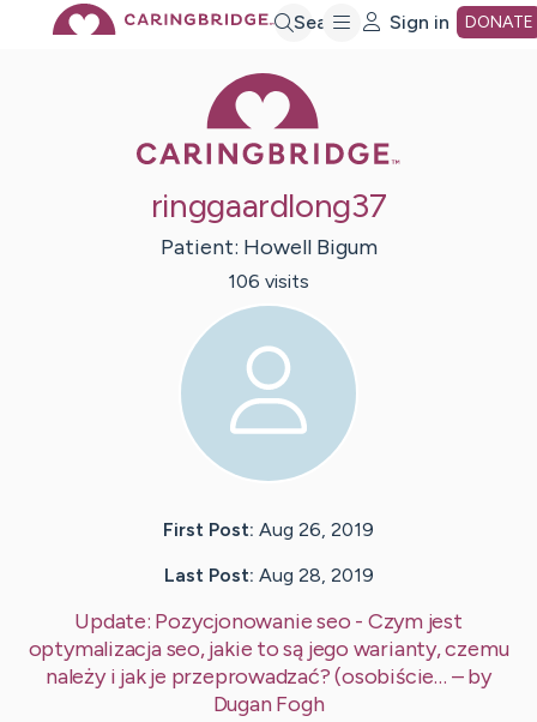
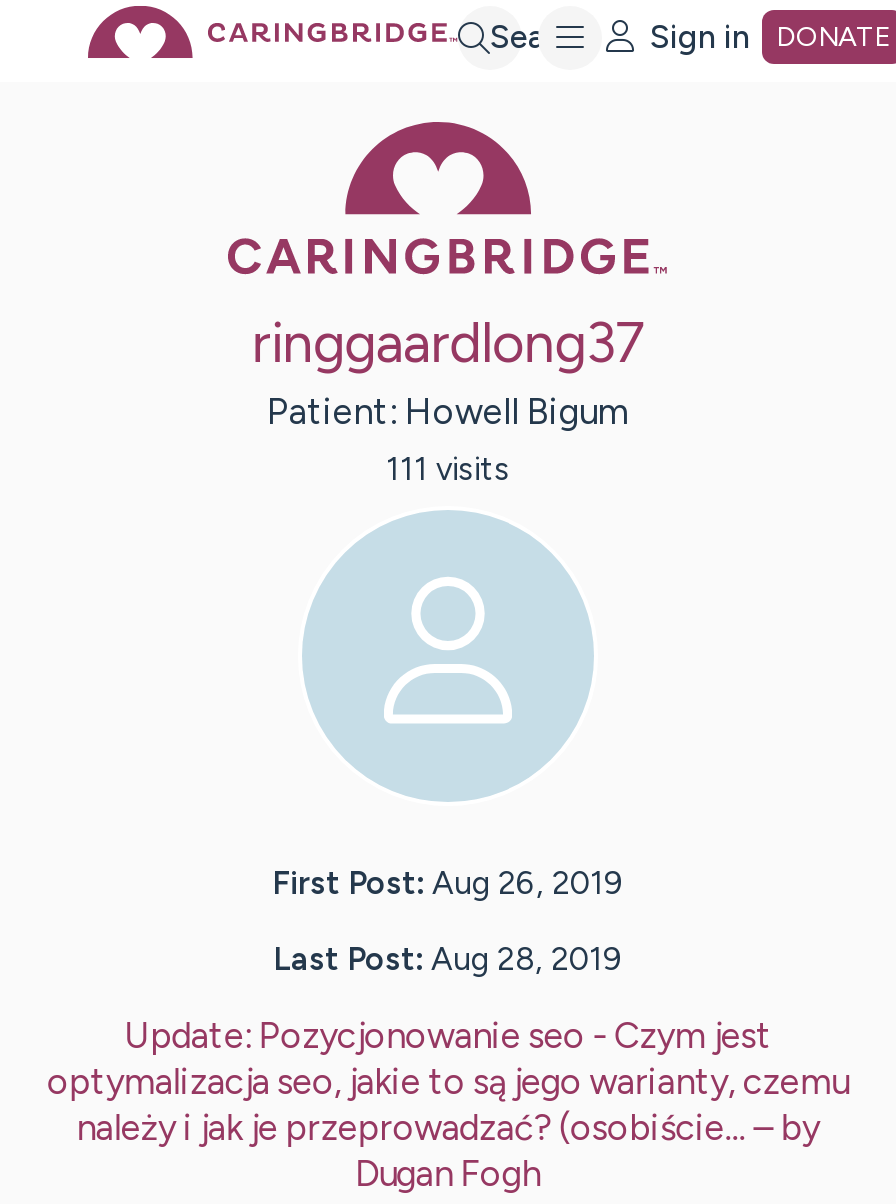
[228,270,309,293] 106 visits -> [386,451,510,489] 111 visits

